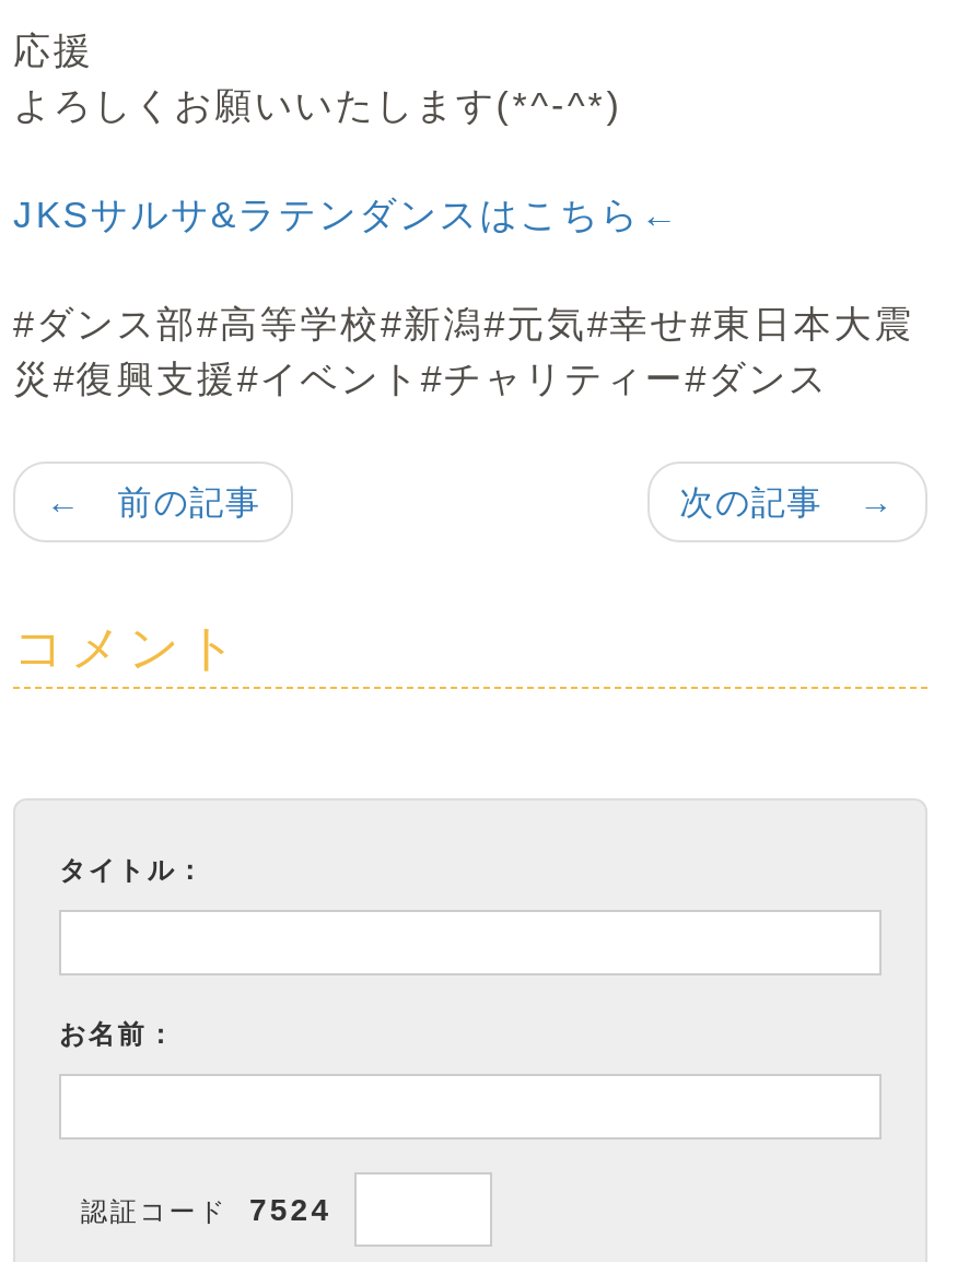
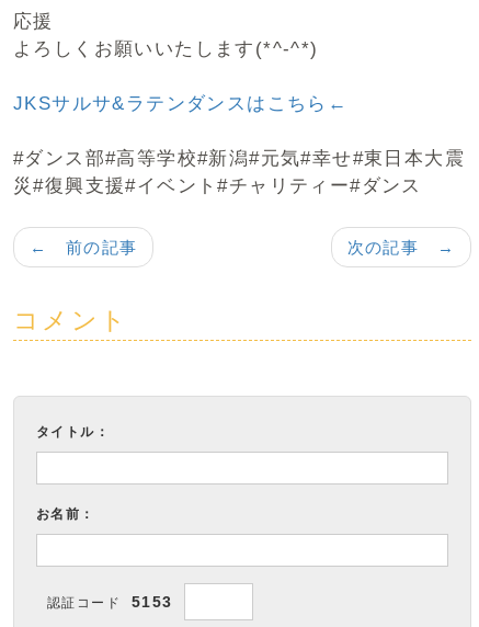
[81,1192,332,1227] 認証コード 7524 -> [47,593,173,611] 認証コード 5153

